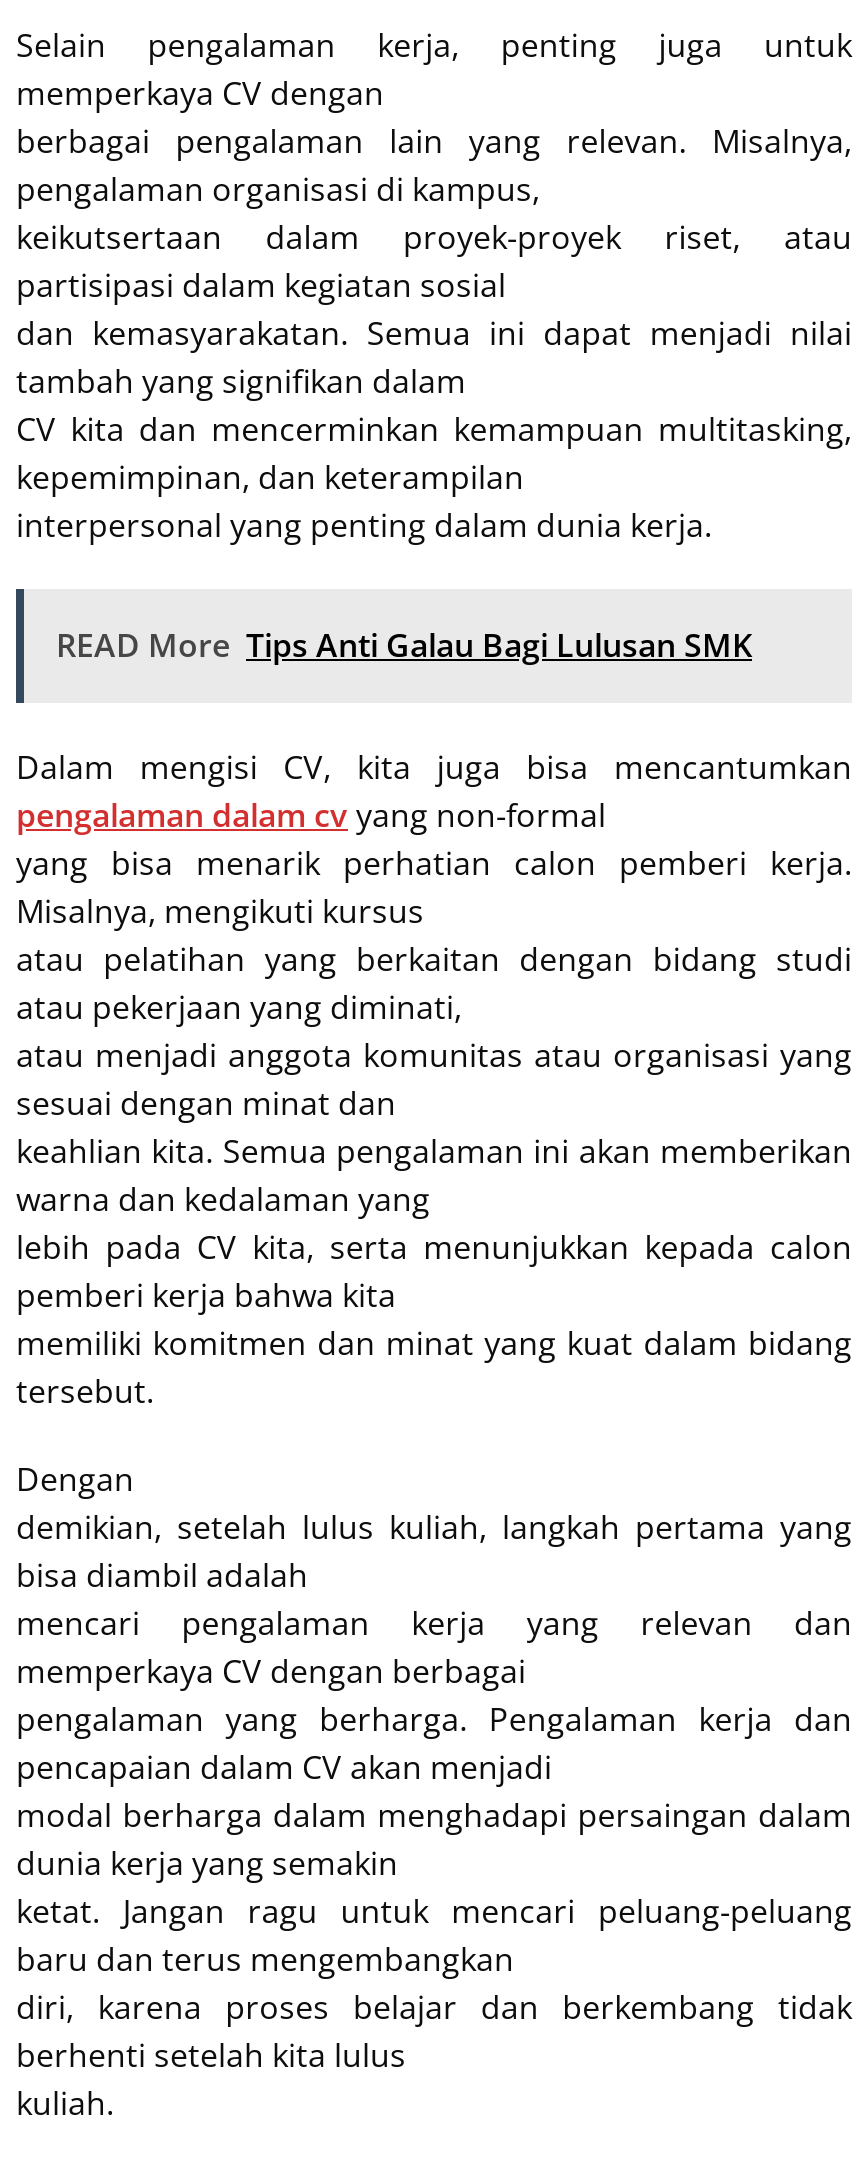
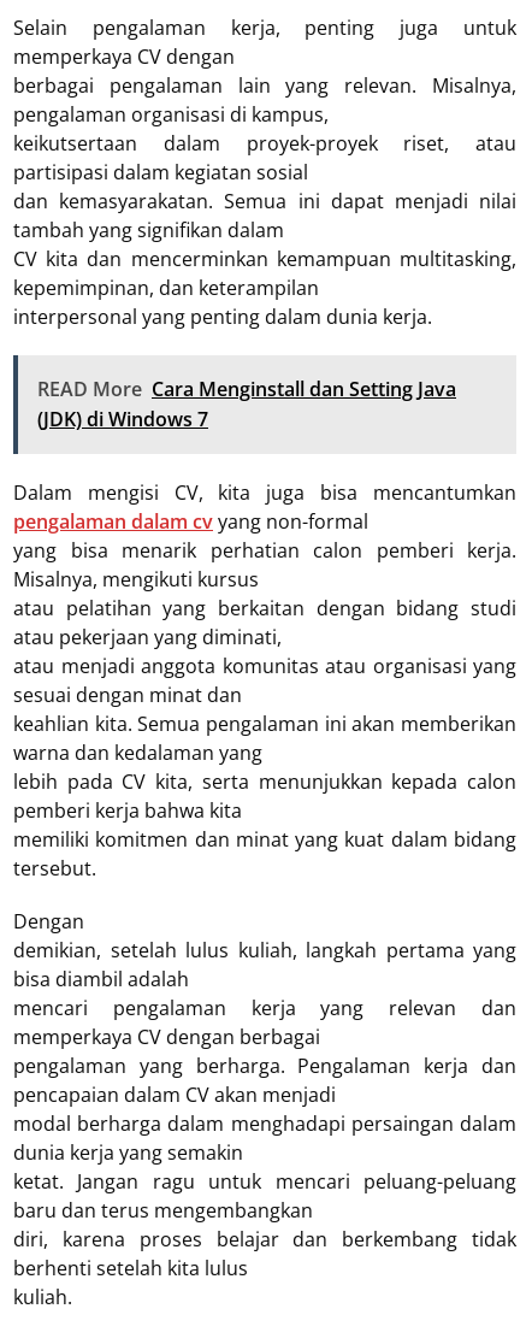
[56,623,752,667] READ More Tips Anti Galau Bagi Lulusan SMK -> [37,376,456,433] READ More Cara Menginstall dan Setting Java | (JDK) di Windows 7

